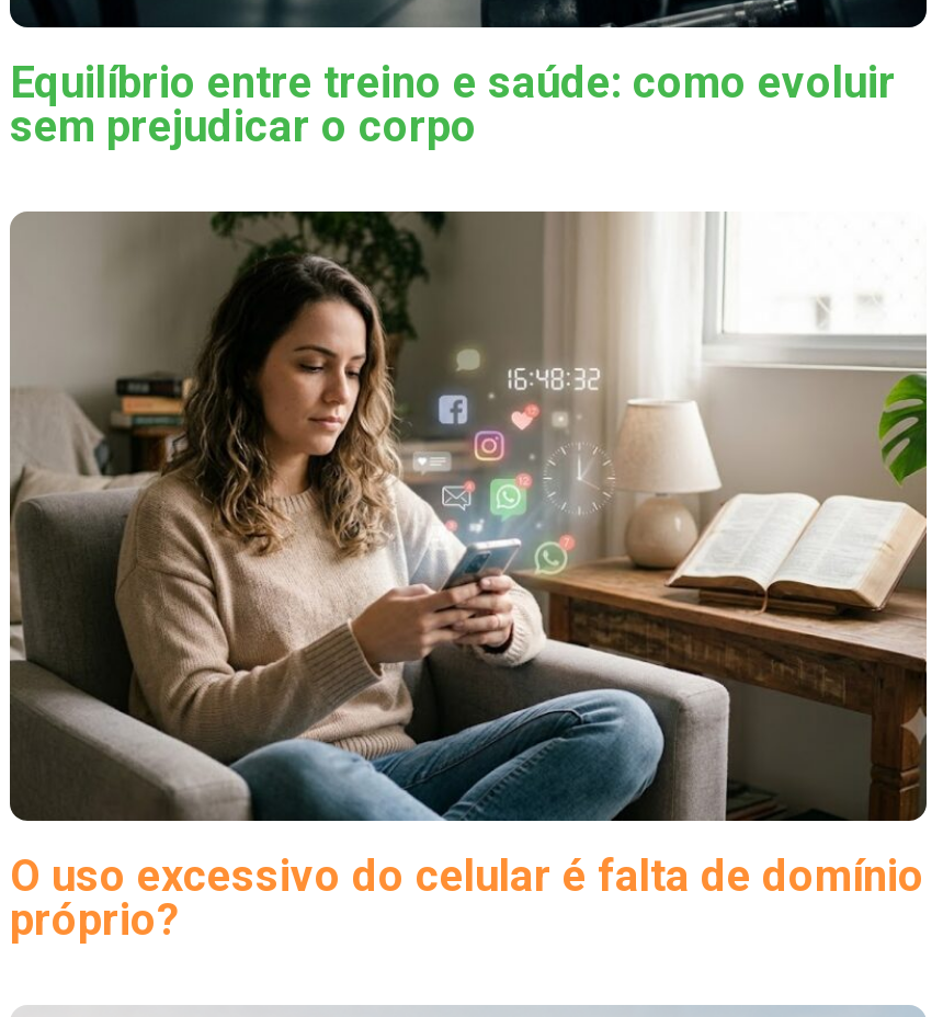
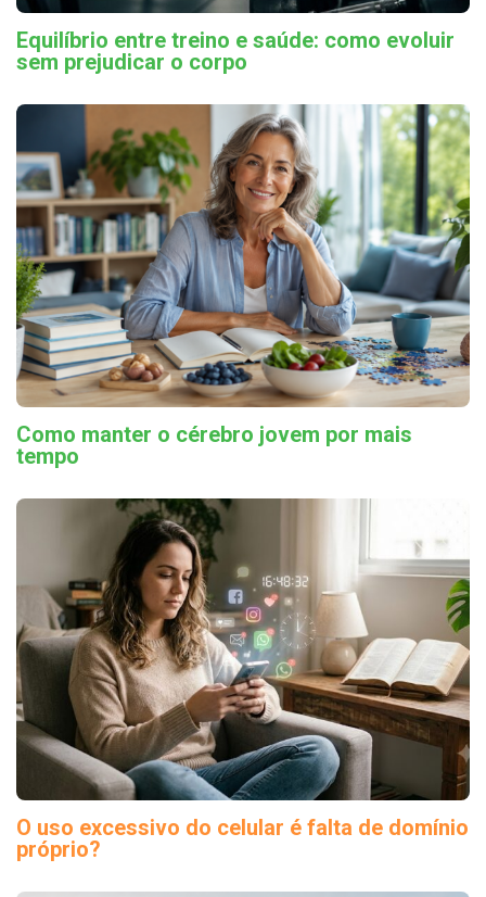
none -> [16,103,471,469] [image] | Como manter o cérebro jovem por mais | tempo

